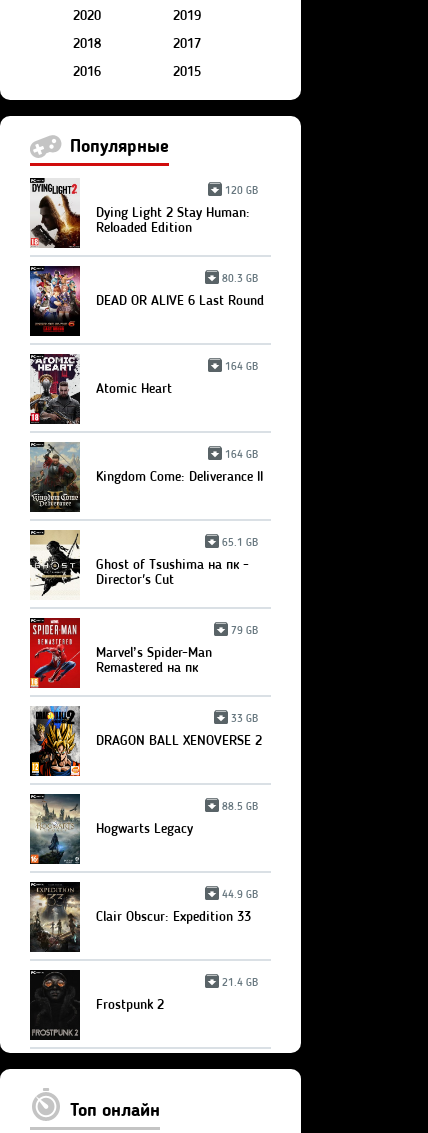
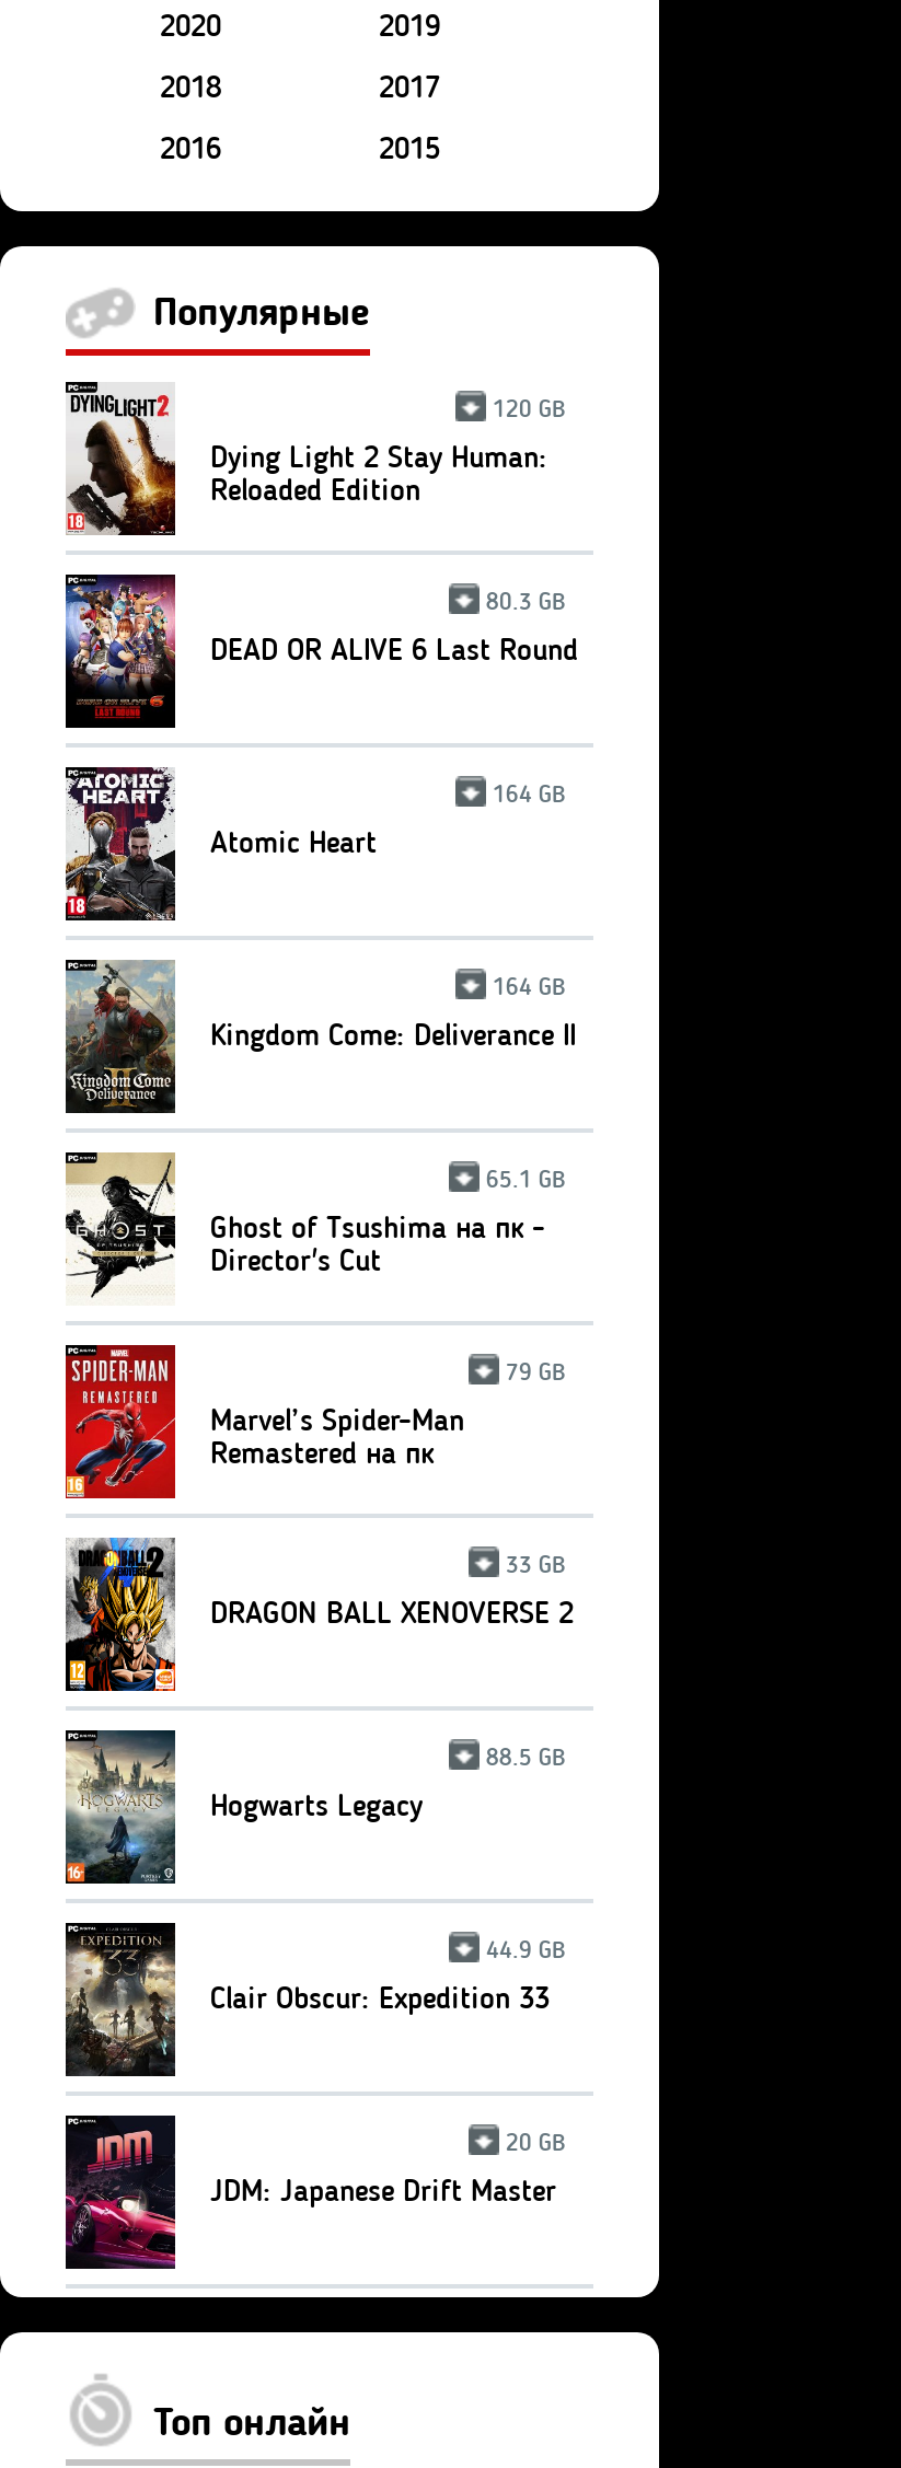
[30,976,164,1040] [image] | Frostpunk 2 -> [63,2129,556,2269] [image] | JDM: Japanese Drift Master
[222,978,258,989] 21.4 GB -> [506,2133,565,2157] 20 GB

